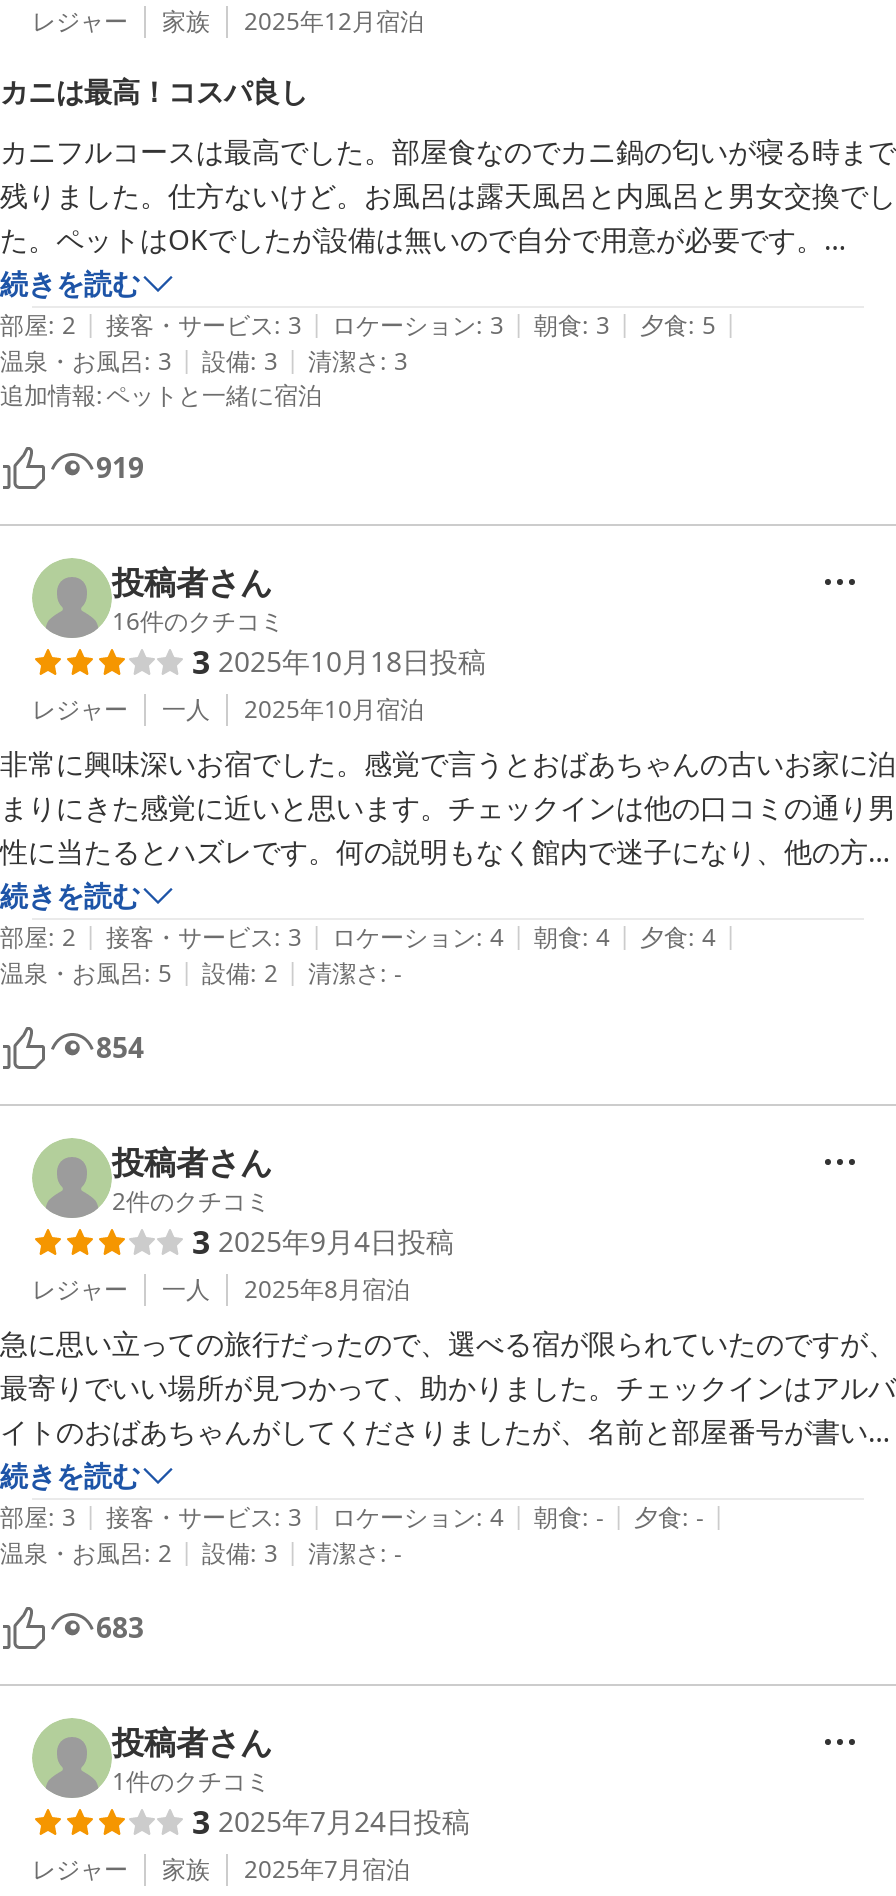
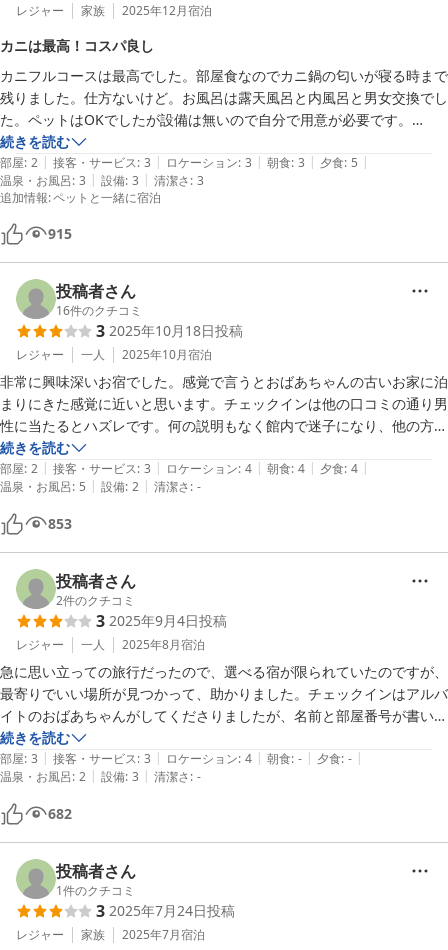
[96,448,144,486] 919 -> [48,224,72,243] 915
[96,1028,144,1066] 854 -> [48,514,72,533] 853
[96,1608,144,1646] 683 -> [48,804,72,823] 682

